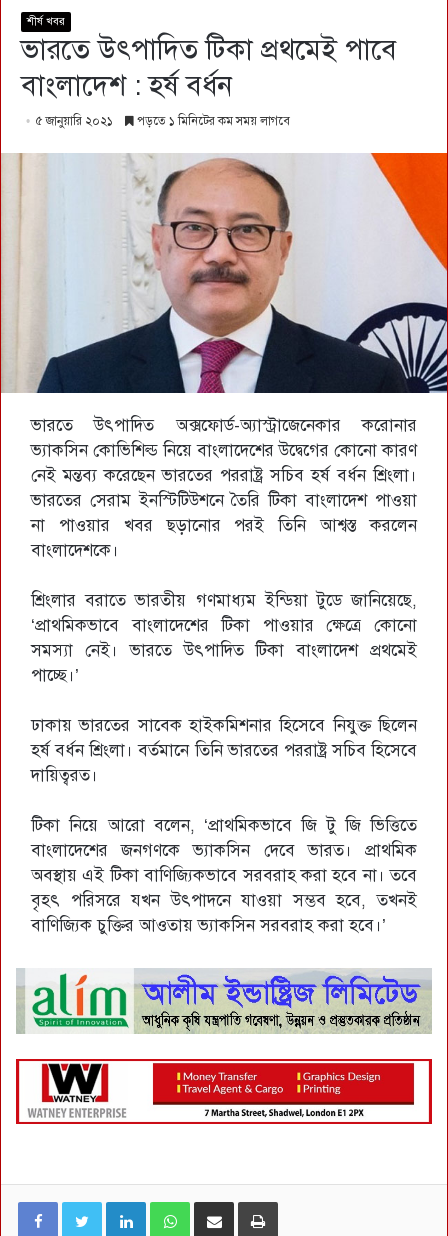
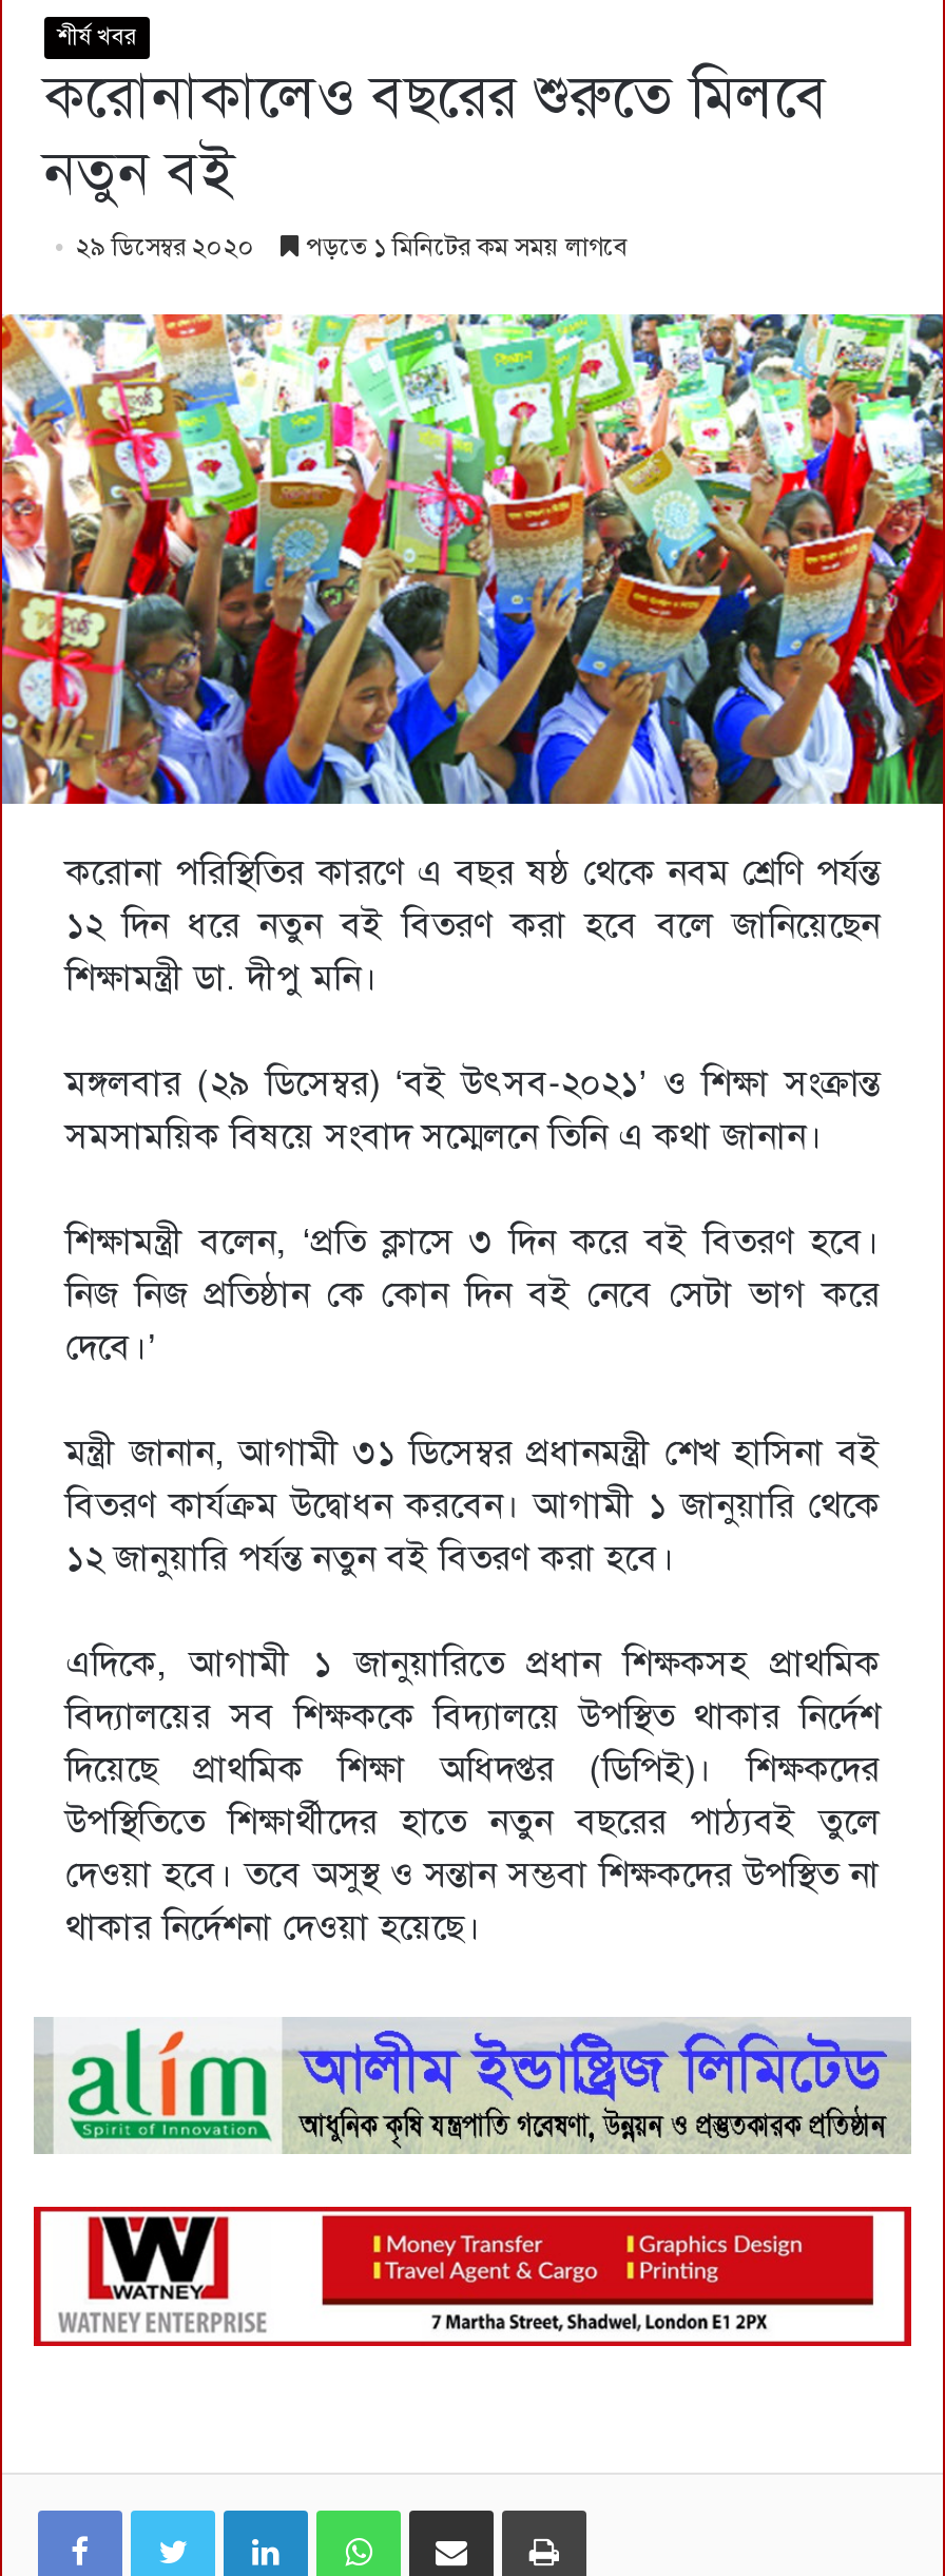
[21,32,397,128] ভারতে উৎপাদিত টিকা প্রথমেই পাবে | বাংলাদেশ : হর্ষ বর্ধন | ৫ জানুয়ারি ২০২১ -> [44,59,829,262] করোনাকালেও বছরের শুরুতে মিলবে | নতুন বই | ২৯ ডিসেম্বর ২০২০
[3,152,445,936] [image] | ভারতে উৎপাদিত অক্সফোর্ড-অ্যাস্ট্রাজেনেকার করোনার | ভ্যাকসিন কোভিশিল্ড নিয়ে বাংলাদেশের উদ্বেগের কোনো কারণ | নেই মন্তব্য করেছেন ভারতের পররাষ্ট্র সচিব হর্ষ বর্ধন শ্রিংলা। | ভারতের সেরাম ইনস্টিটিউশনে তৈরি টিকা বাংলাদেশ পাওয়া | না পাওয়ার খবর ছড়ানোর পরই তিনি আশ্বস্ত করলেন | বাংলাদেশকে। | শ্রিংলার বরাতে ভারতীয় গণমাধ্যম ইন্ডিয়া টুডে জানিয়েছে, | ‘প্রাথমিকভাবে বাংলাদেশের টিকা পাওয়ার ক্ষেত্রে কোনো | সমস্যা নেই। ভারতে উৎপাদিত টিকা বাংলাদেশ প্রথমেই | পাচ্ছে।’ | ঢাকায় ভারতের সাবেক হাইকমিশনার হিসেবে নিযুক্ত ছিলেন | হর্ষ বর্ধন শ্রিংলা। বর্তমানে তিনি ভারতের পররাষ্ট্র সচিব হিসেবে | দায়িত্বরত। | টিকা নিয়ে আরো বলেন, ‘প্রাথমিকভাবে জি টু জি ভিত্তিতে | বাংলাদেশের জনগণকে ভ্যাকসিন দেবে ভারত। প্রাথমিক | অবস্থায় এই টিকা বাণিজ্যিকভাবে সরবরাহ করা হবে না। তবে | বৃহৎ পরিসরে যখন উৎপাদনে যাওয়া সম্ভব হবে, তখনই | বাণিজ্যিক চুক্তির আওতায় ভ্যাকসিন সরবরাহ করা হবে।’ -> [6,312,939,1949] [image] | করোনা পরিস্থিতির কারণে এ বছর ষষ্ঠ থেকে নবম শ্রেণি পর্যন্ত | ১২ দিন ধরে নতুন বই বিতরণ করা হবে বলে জানিয়েছেন | শিক্ষামন্ত্রী ডা. দীপু মনি। | মঙ্গলবার (২৯ ডিসেম্বর) ‘বই উৎসব-২০২১’ ও শিক্ষা সংক্রান্ত | সমসাময়িক বিষয়ে সংবাদ সম্মেলনে তিনি এ কথা জানান। | শিক্ষামন্ত্রী বলেন, ‘প্রতি ক্লাসে ৩ দিন করে বই বিতরণ হবে। | নিজ নিজ প্রতিষ্ঠান কে কোন দিন বই নেবে সেটা ভাগ করে | দেবে।’ | মন্ত্রী জানান, আগামী ৩১ ডিসেম্বর প্রধানমন্ত্রী শেখ হাসিনা বই | বিতরণ কার্যক্রম উদ্বোধন করবেন। আগামী ১ জানুয়ারি থেকে | ১২ জানুয়ারি পর্যন্ত নতুন বই বিতরণ করা হবে। | এদিকে, আগামী ১ জানুয়ারিতে প্রধান শিক্ষকসহ প্রাথমিক | বিদ্যালয়ের সব শিক্ষককে বিদ্যালয়ে উপস্থিত থাকার নির্দেশ | দিয়েছে প্রাথমিক শিক্ষা অধিদপ্তর (ডিপিই)। শিক্ষকদের | উপস্থিতিতে শিক্ষার্থীদের হাতে নতুন বছরের পাঠ্যবই তুলে | দেওয়া হবে। তবে অসুস্থ ও সন্তান সম্ভবা শিক্ষকদের উপস্থিত না | থাকার নির্দেশনা দেওয়া হয়েছে।

